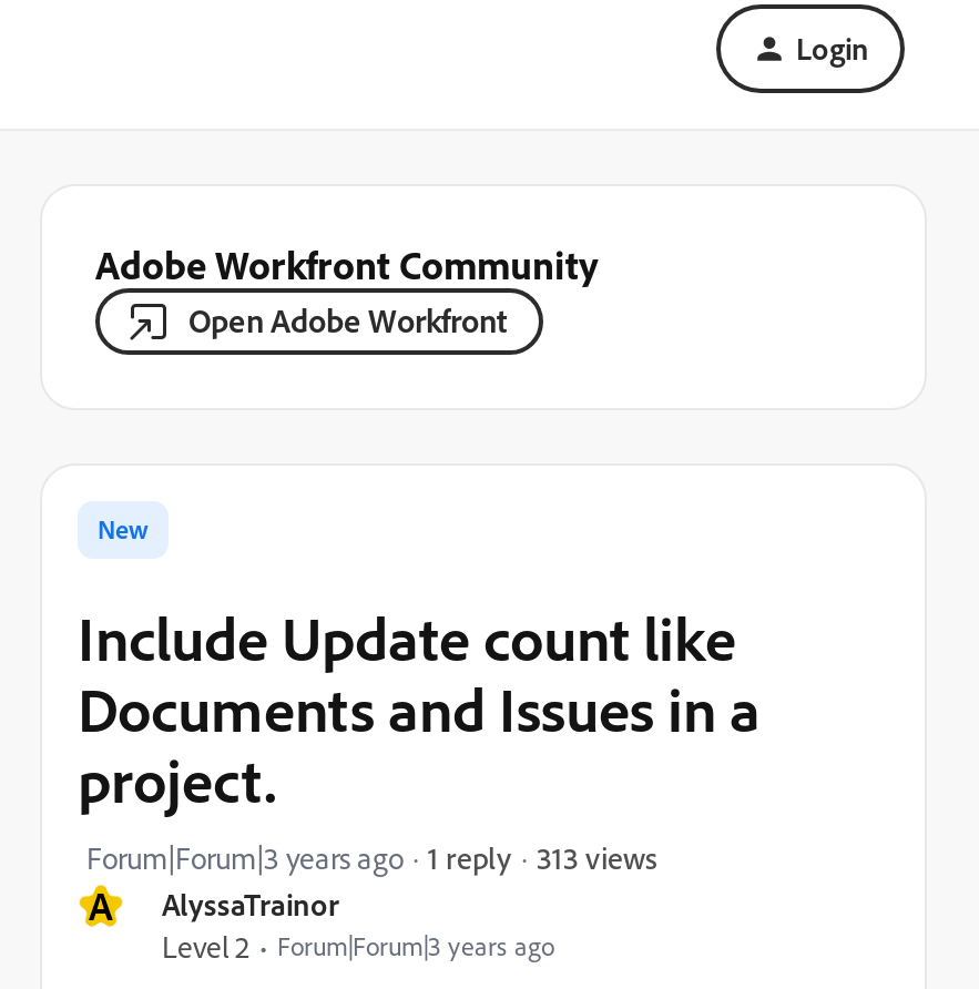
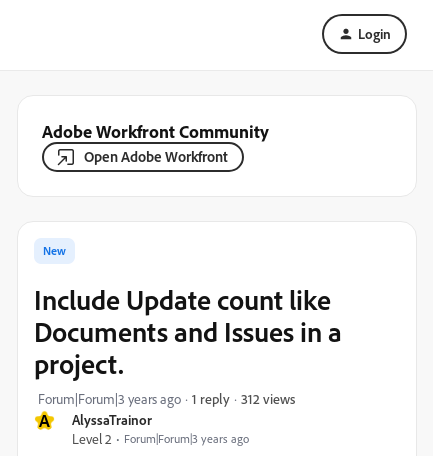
[537,837,656,875] 313 views -> [241,389,295,406] 312 views

